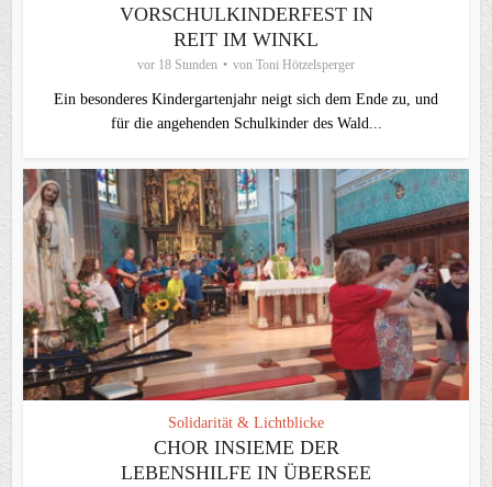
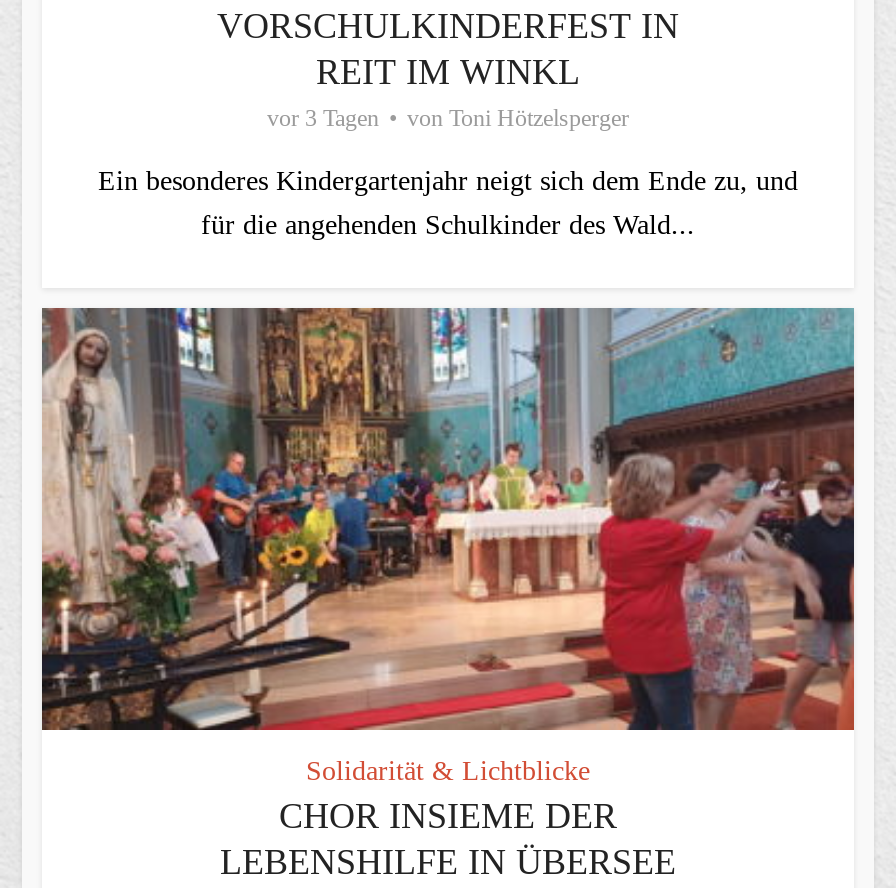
[137,57,355,72] vor 18 Stunden von Toni Hötzelsperger -> [267,104,629,132] vor 3 Tagen von Toni Hötzelsperger

